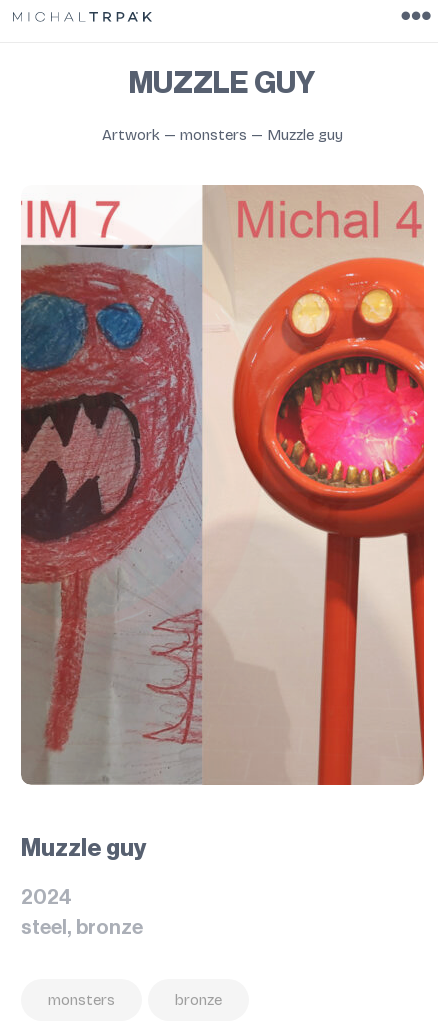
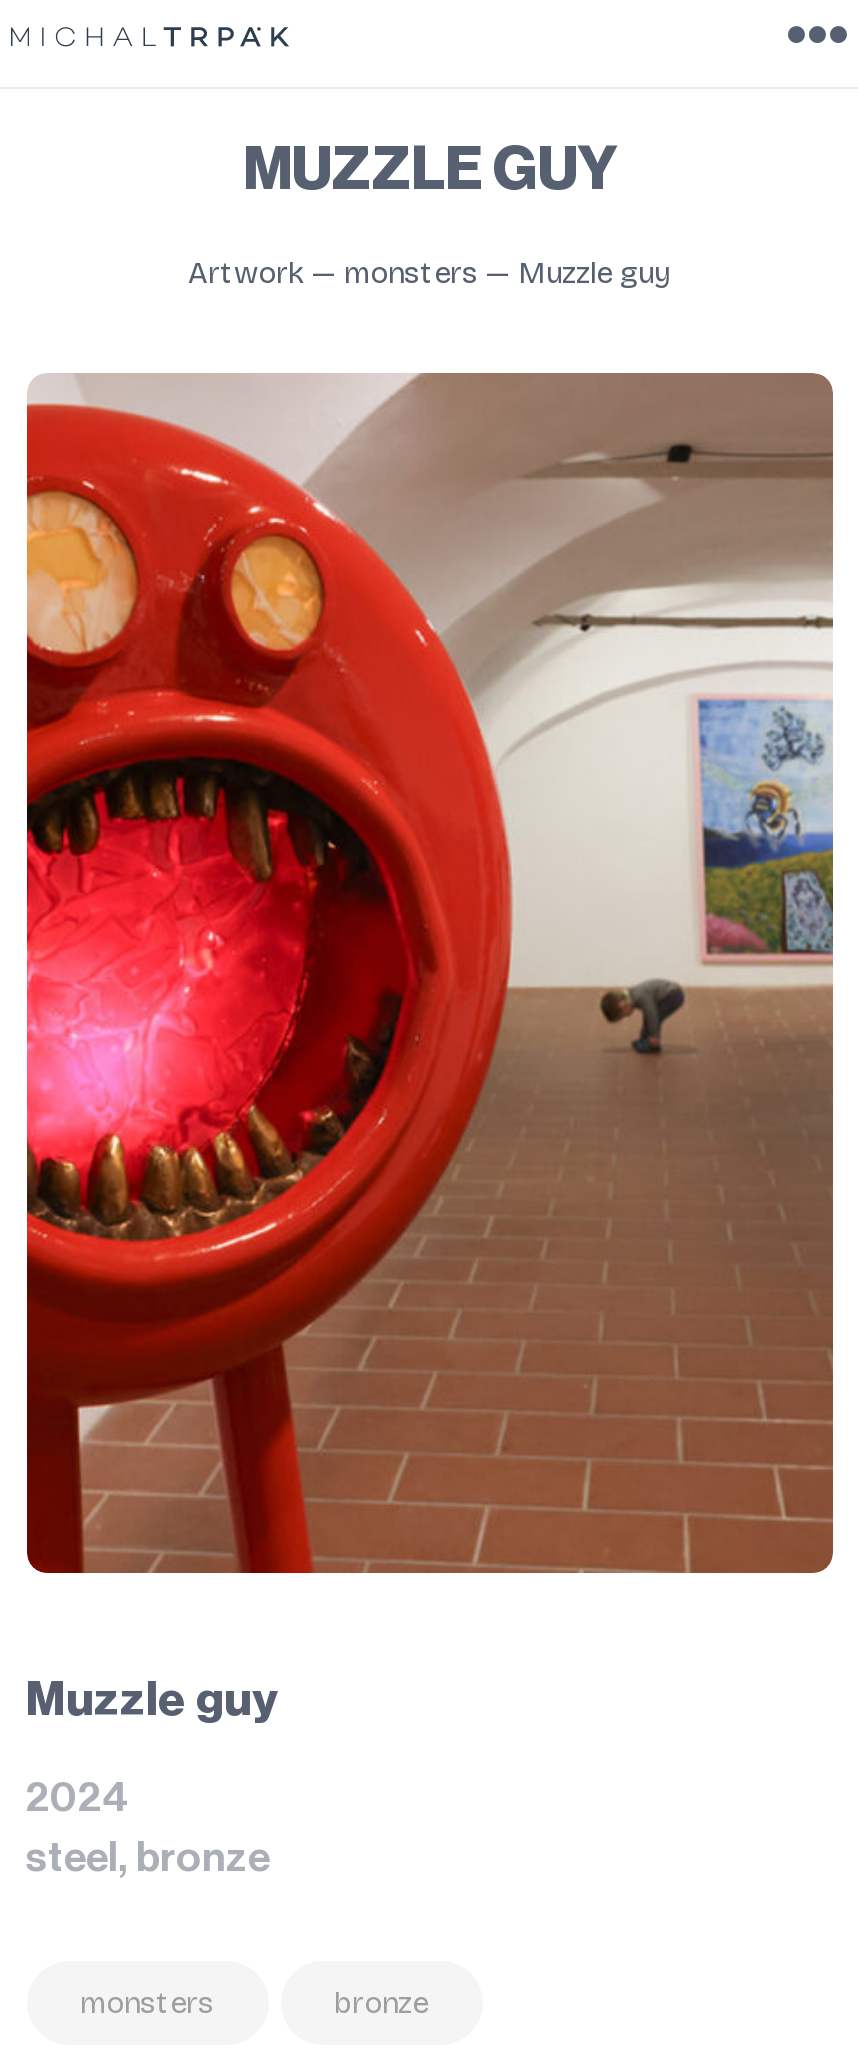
[20,185,425,785] [image] -> [25,373,835,1575] [image]

